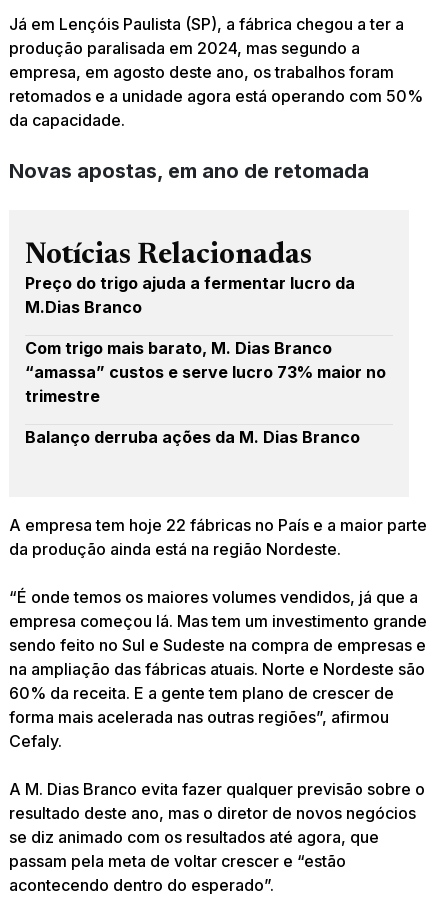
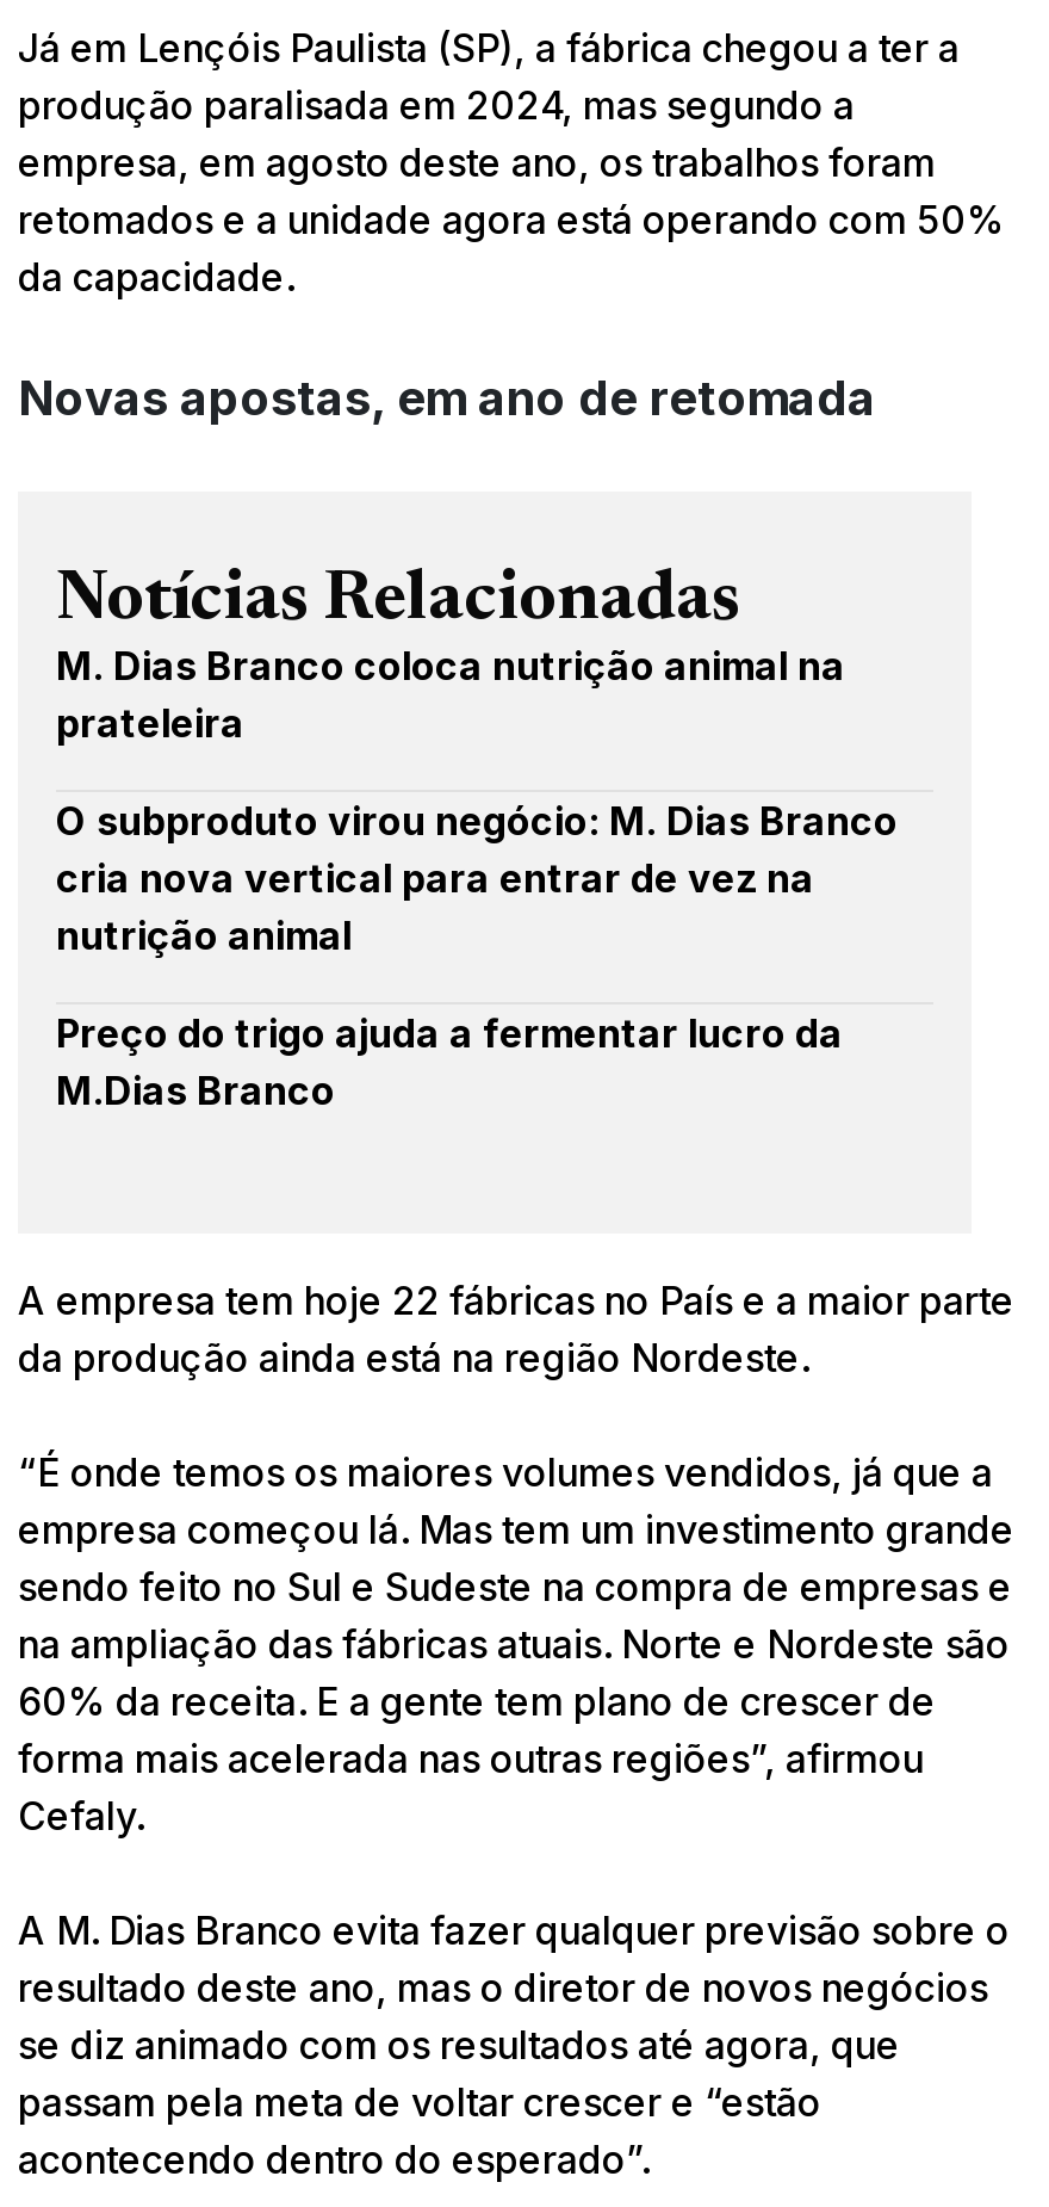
none -> [56,643,898,960] M. Dias Branco coloca nutrição animal na | prateleira | O subproduto virou negócio: M. Dias Branco | cria nova vertical para entrar de vez na | nutrição animal
moved [25,272,355,316] -> [56,1010,843,1115]: Preço do trigo ajuda a fermentar lucro da | M.Dias Branco
[25,337,386,446] Com trigo mais barato, M. Dias Branco | “amassa” custos e serve lucro 73% maior no | trimestre | Balanço derruba ações da M. Dias Branco -> none

